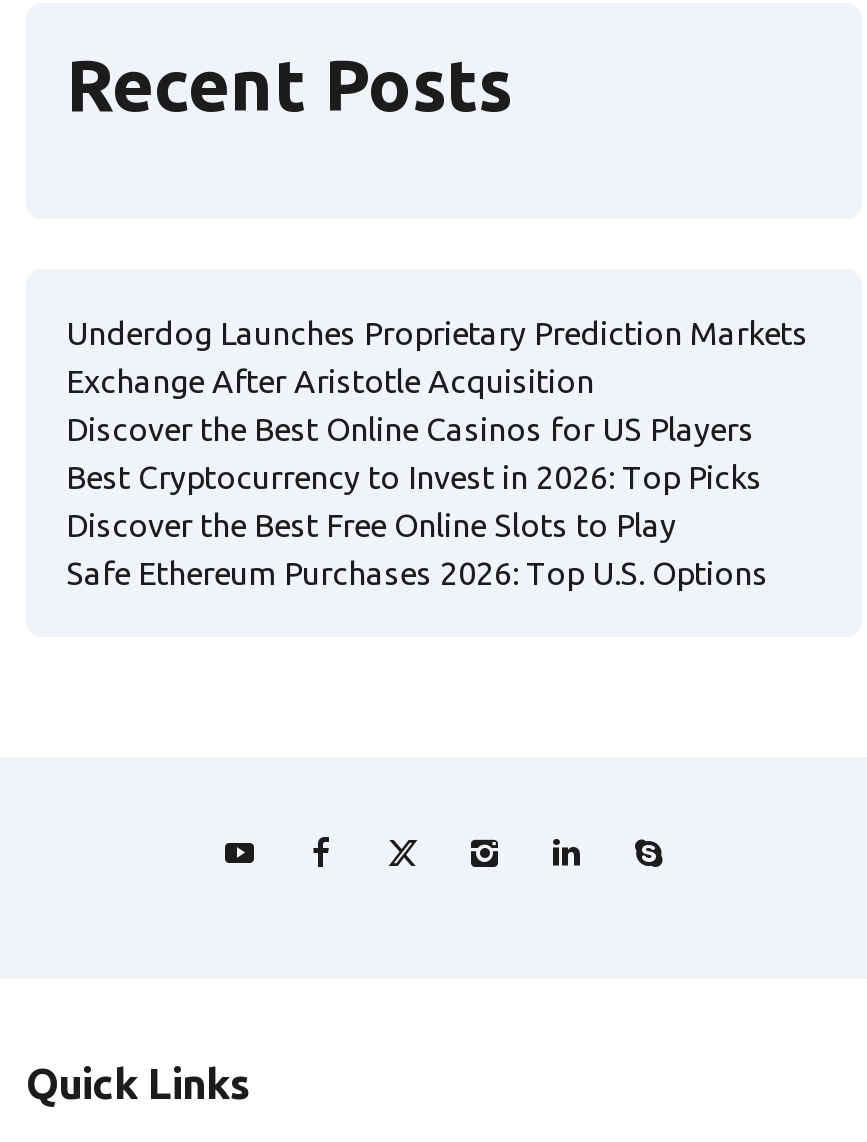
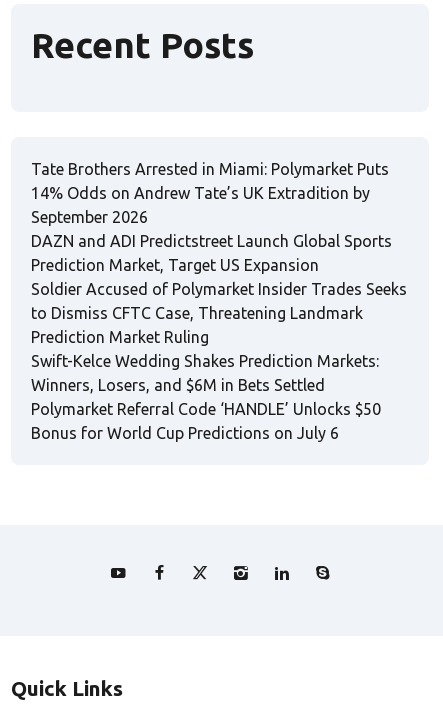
[66,315,808,591] Underdog Launches Proprietary Prediction Markets | Exchange After Aristotle Acquisition | Discover the Best Online Casinos for US Players | Best Cryptocurrency to Invest in 2026: Top Picks | Discover the Best Free Online Slots to Play | Safe Ethereum Purchases 2026: Top U.S. Options -> [31,160,407,442] Tate Brothers Arrested in Miami: Polymarket Puts | 14% Odds on Andrew Tate’s UK Extradition by | September 2026 | DAZN and ADI Predictstreet Launch Global Sports | Prediction Market, Target US Expansion | Soldier Accused of Polymarket Insider Trades Seeks | to Dismiss CFTC Case, Threatening Landmark | Prediction Market Ruling | Swift-Kelce Wedding Shakes Prediction Markets: | Winners, Losers, and $6M in Bets Settled | Polymarket Referral Code ‘HANDLE’ Unlocks $50 | Bonus for World Cup Predictions on July 6

